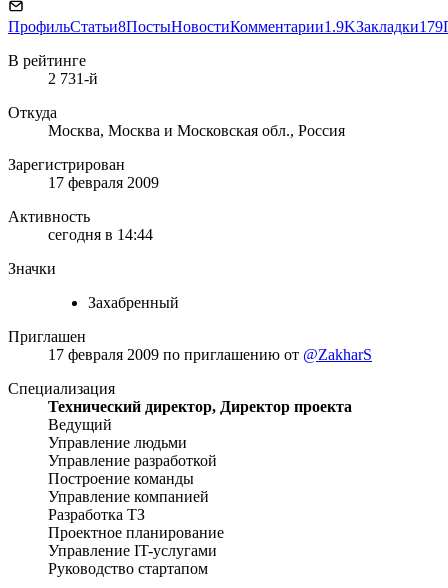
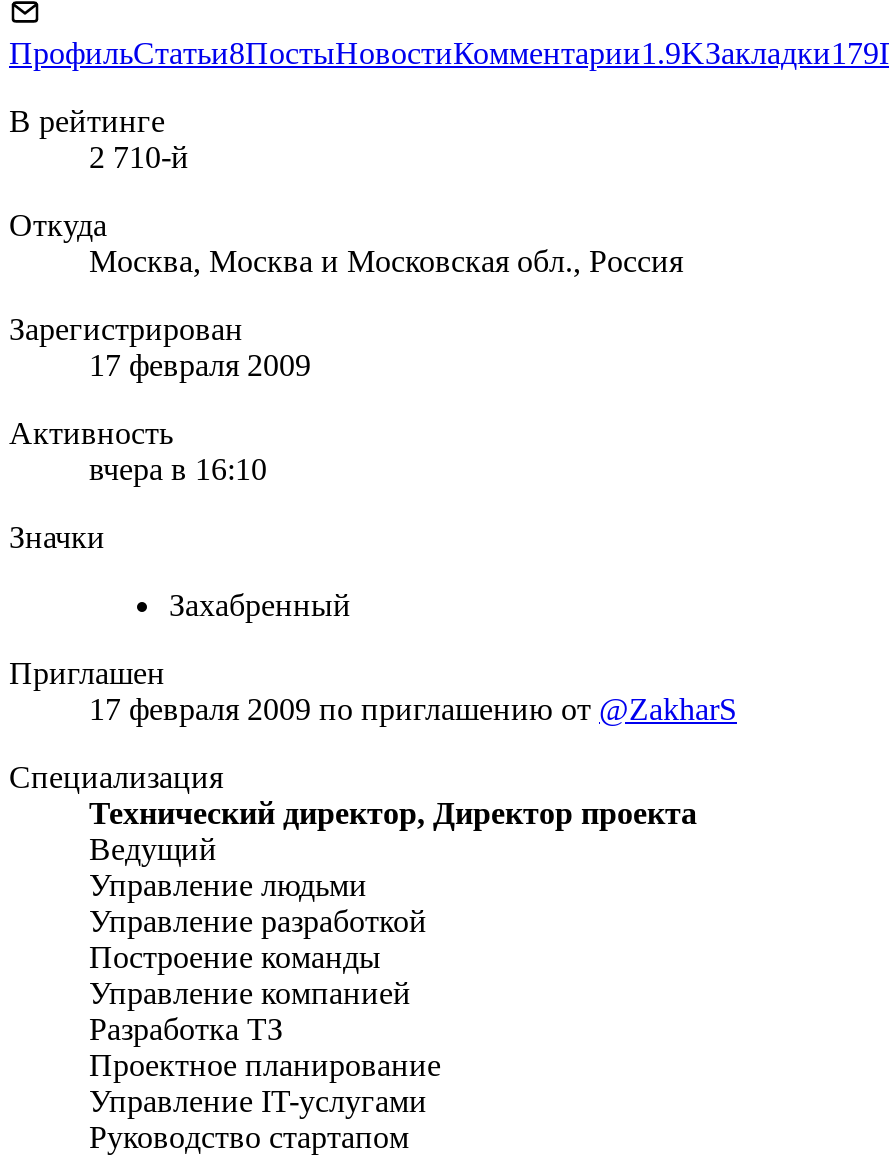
[48,70,98,87] 2 731-й -> [89,140,189,174] 2 710-й
[48,226,153,243] сегодня в 14:44 -> [89,452,267,486] вчера в 16:10

